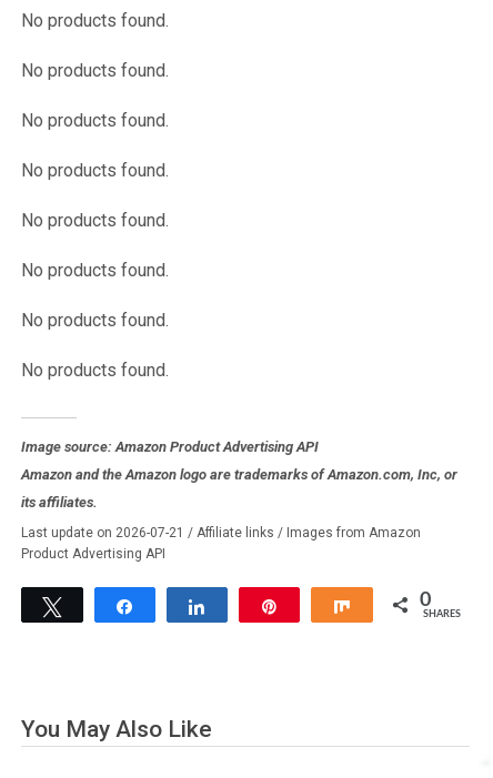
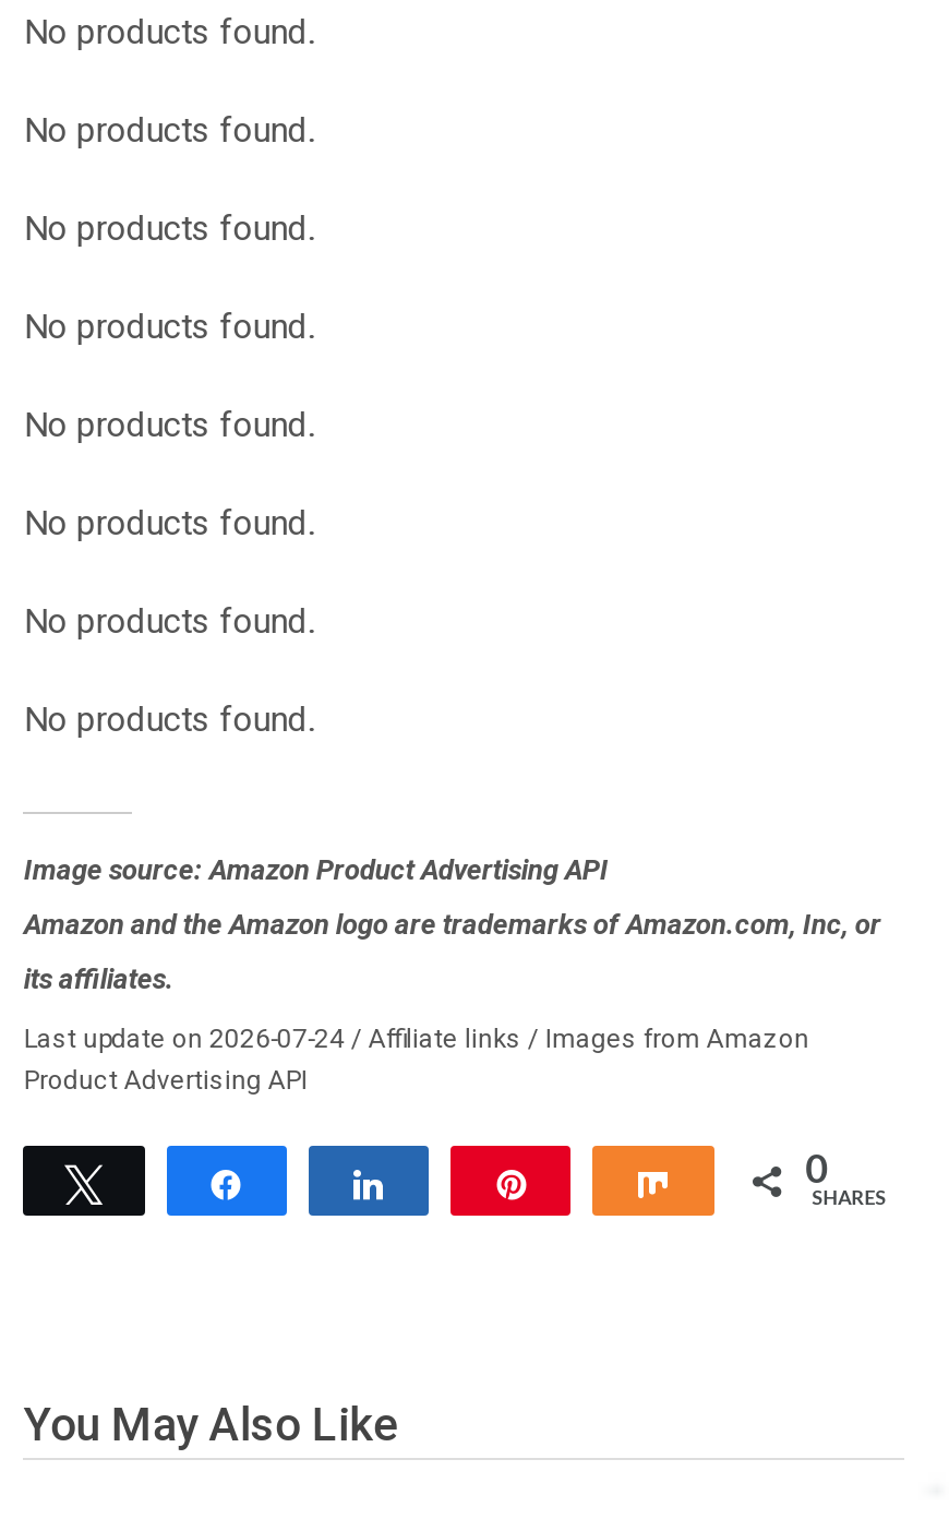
[22,525,421,540] Last update on 2026-07-21 / Affiliate links / Images from Amazon -> [24,1024,809,1054] Last update on 2026-07-24 / Affiliate links / Images from Amazon

